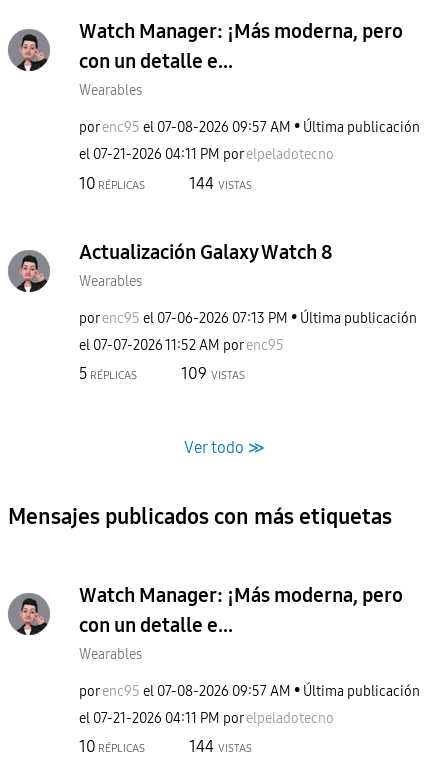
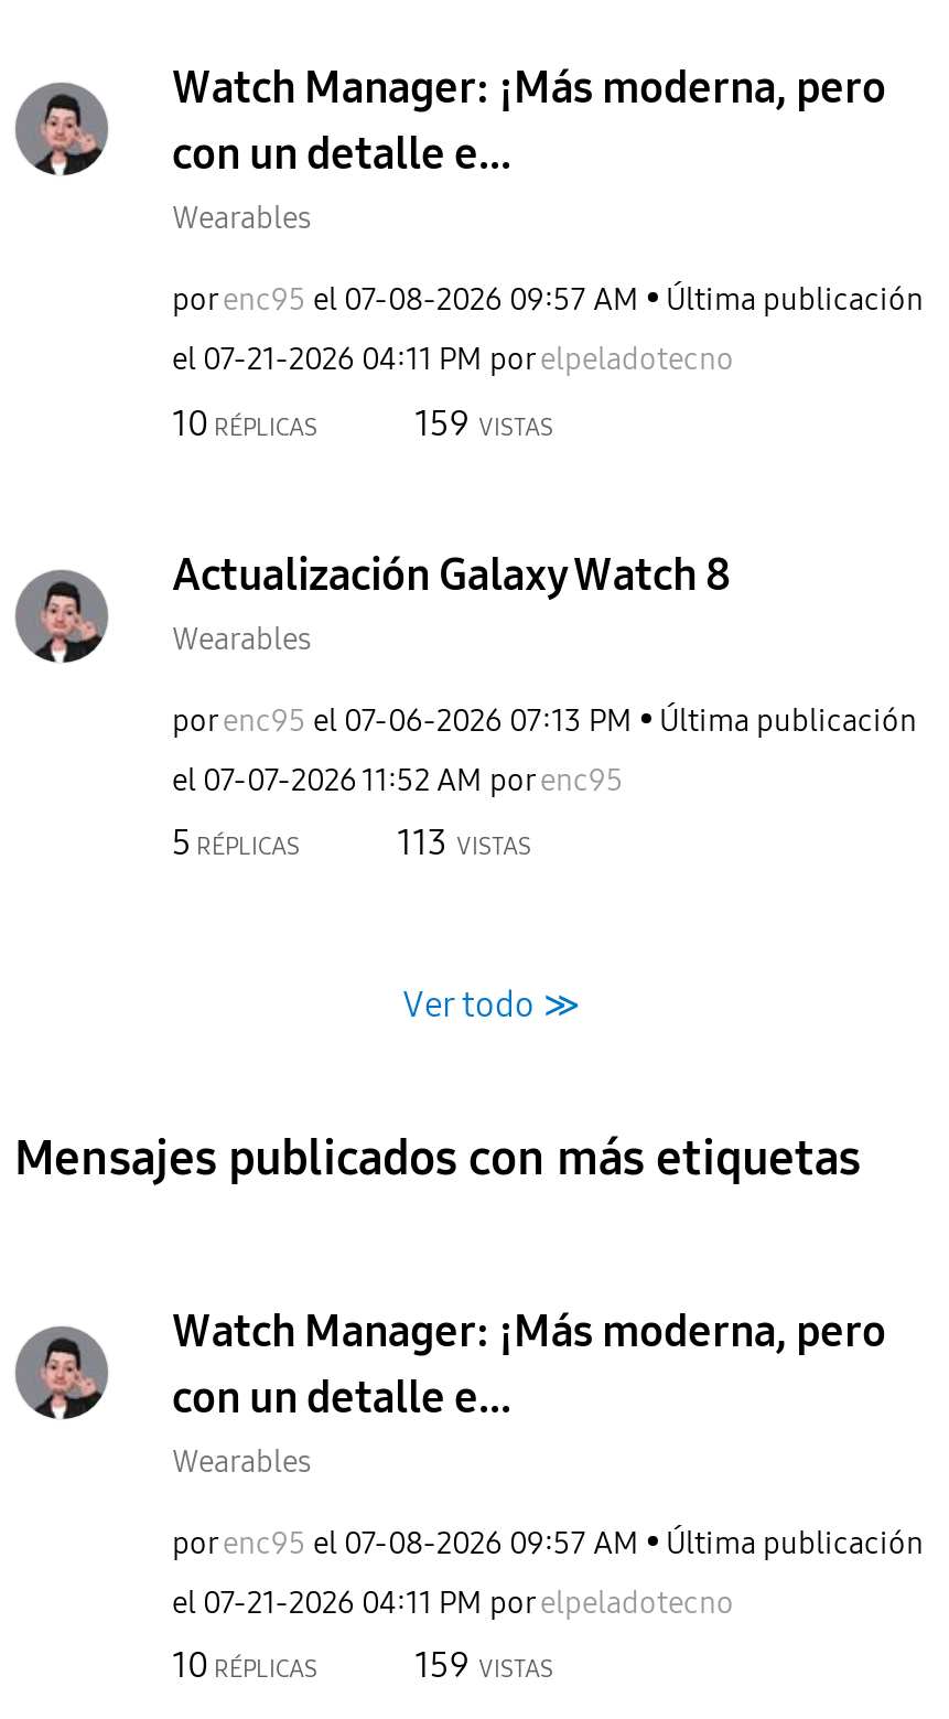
[189,174,252,193] 144 VISTAS -> [414,402,553,444] 159 VISTAS
[181,364,245,383] 109 VISTAS -> [397,822,531,864] 113 VISTAS
[189,737,252,756] 144 VISTAS -> [414,1645,553,1687] 159 VISTAS

